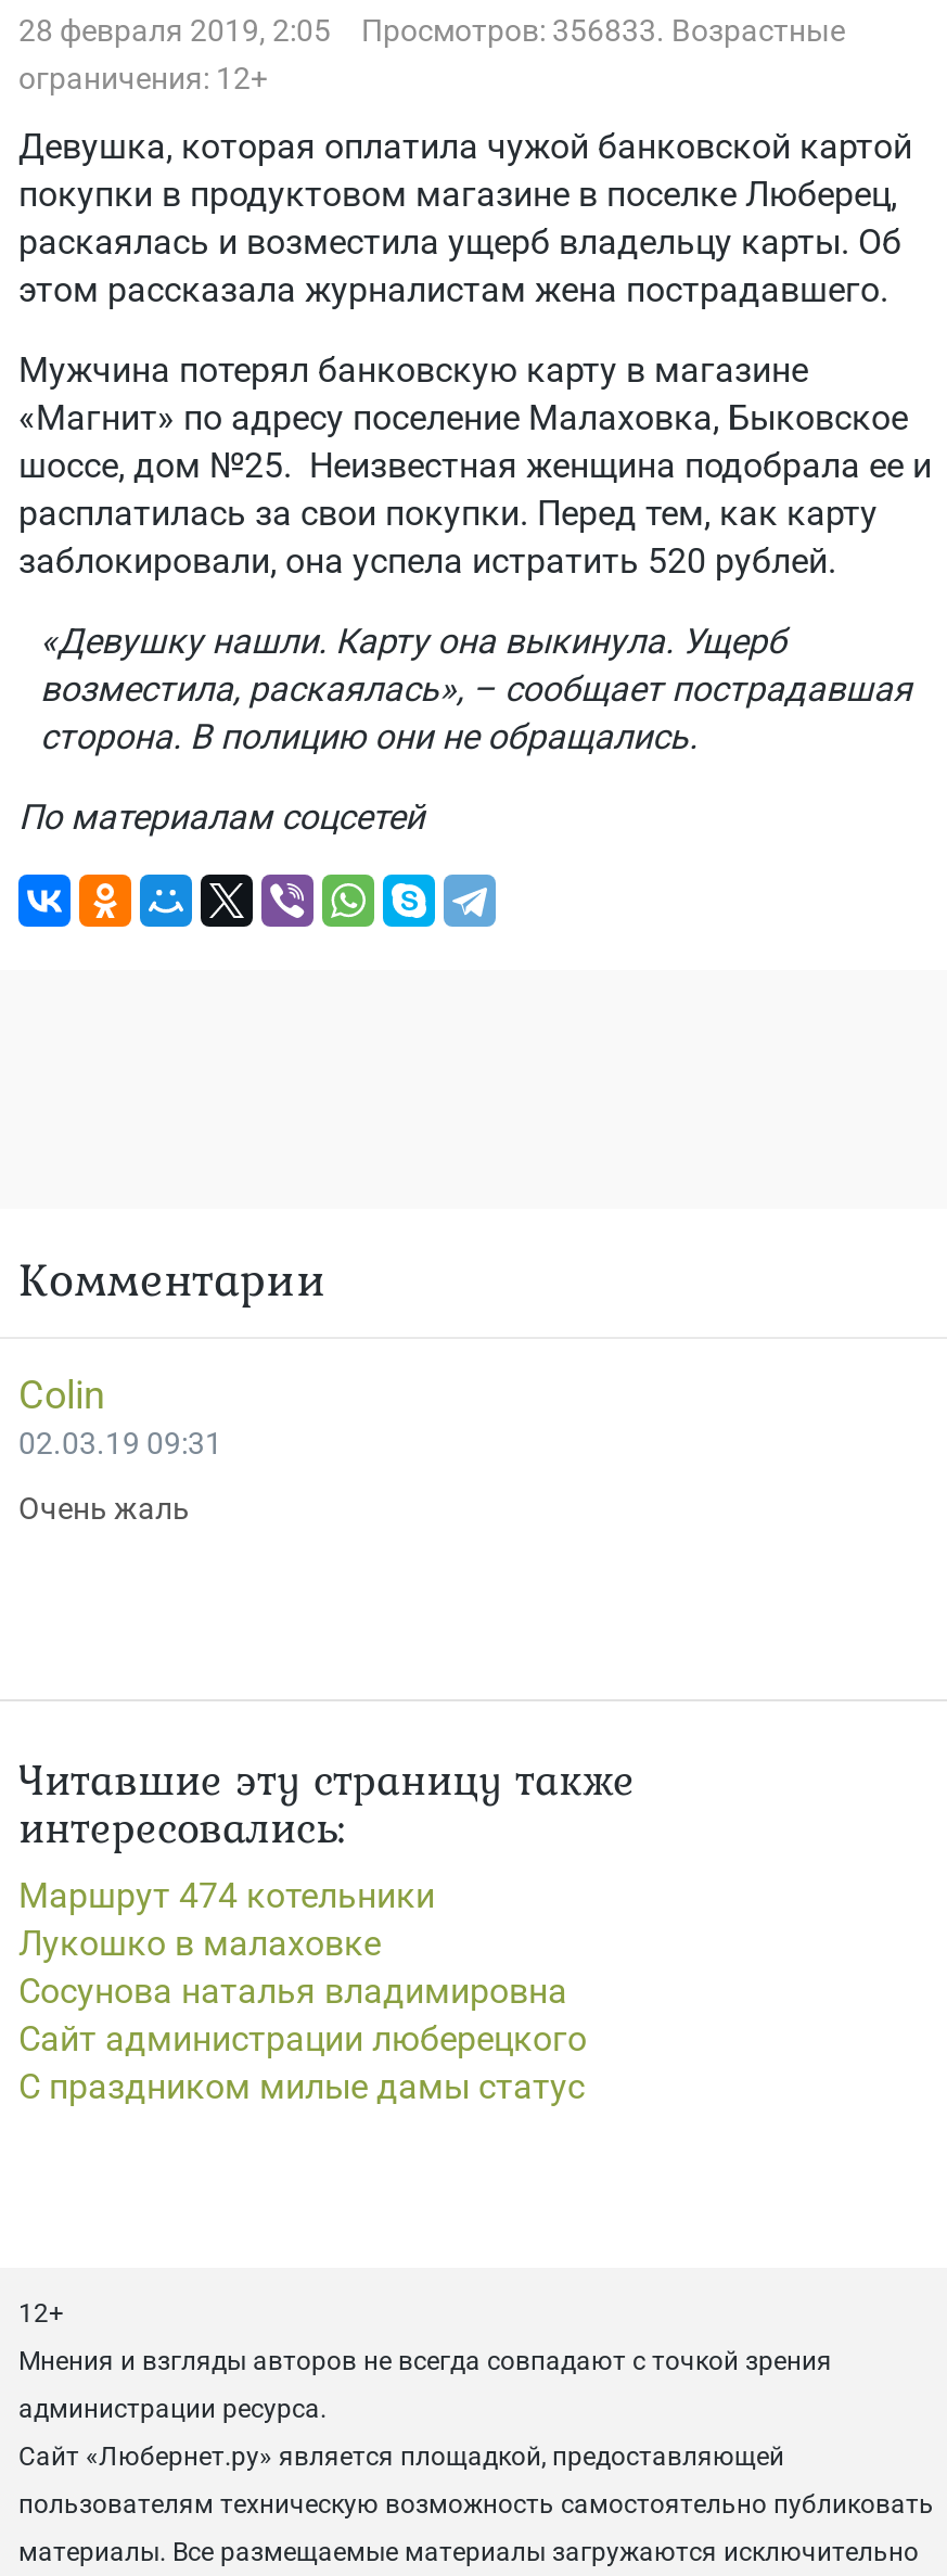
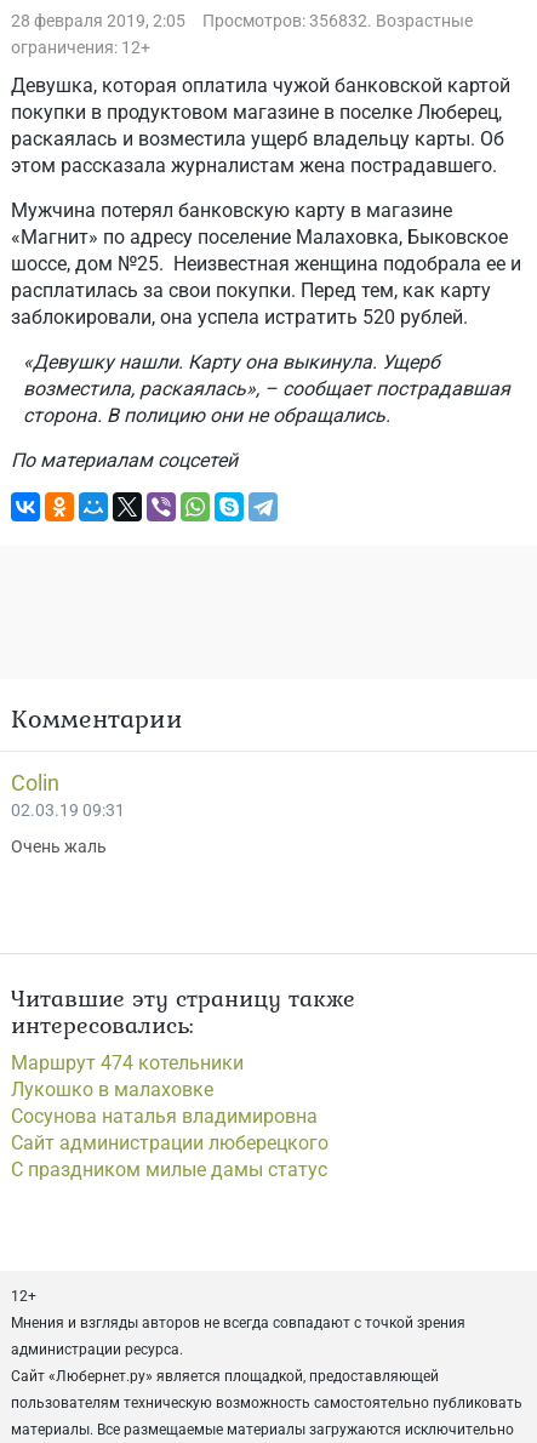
[361,13,845,48] Просмотров: 356833. Возрастные -> [202,11,473,30] Просмотров: 356832. Возрастные

